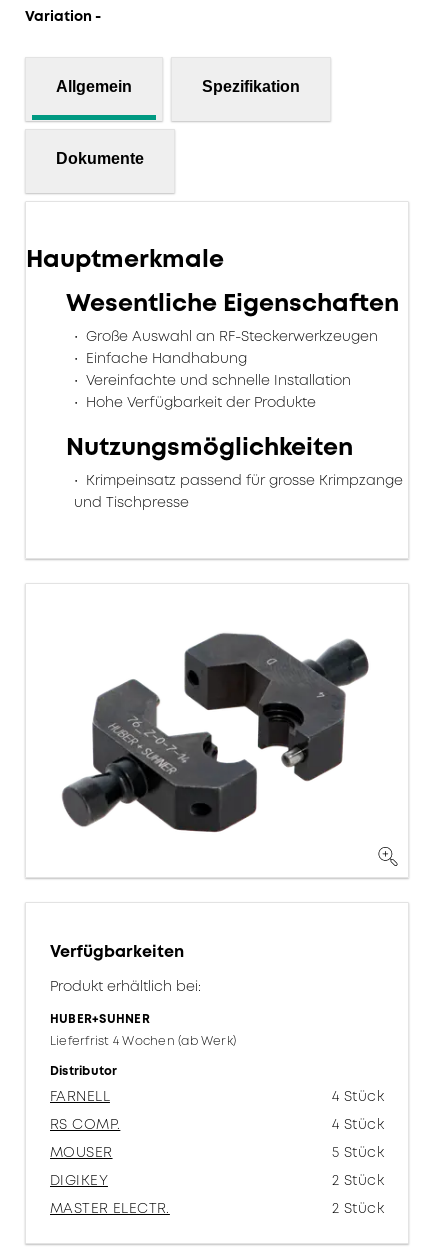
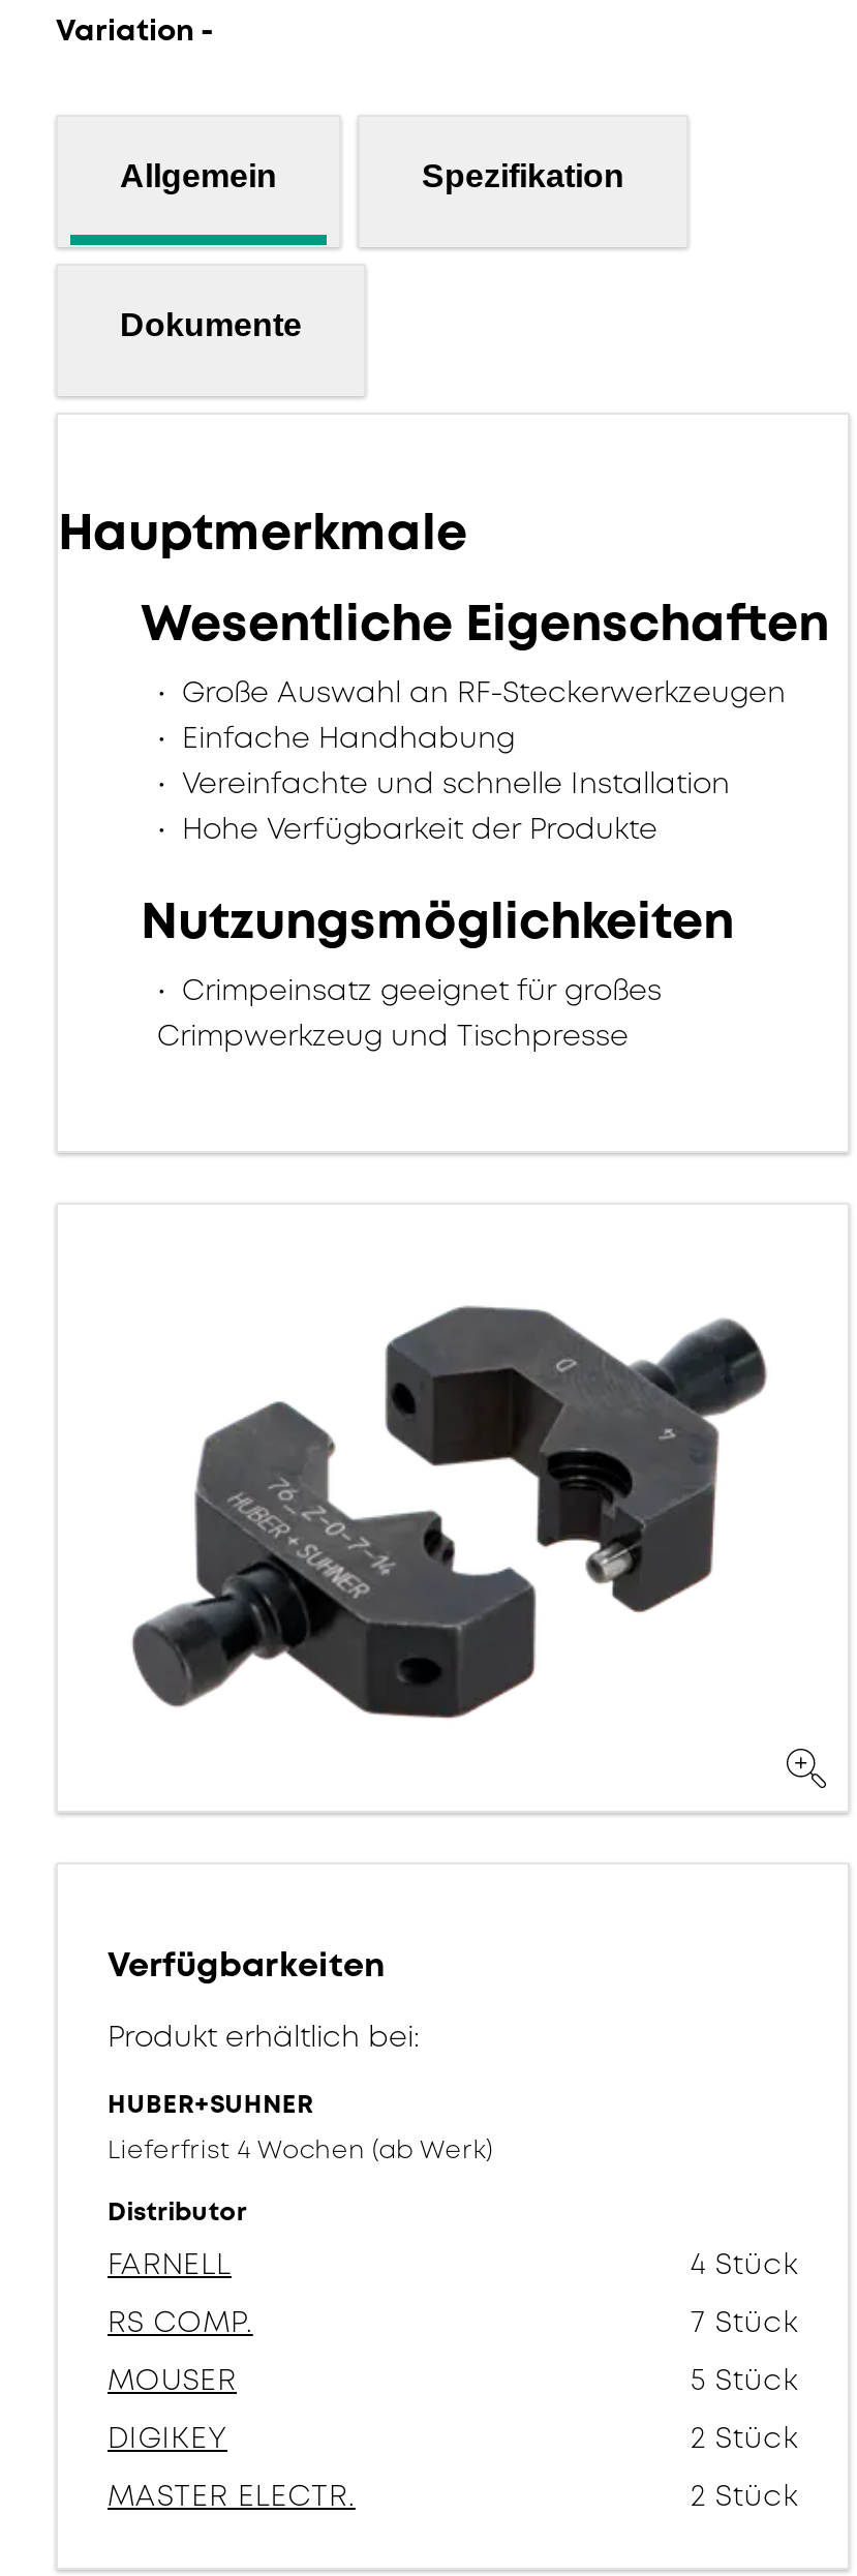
[74,471,403,512] Krimpeinsatz passend für grosse Krimpzange | und Tischpresse -> [157,970,662,1055] Crimpeinsatz geeignet für großes | Crimpwerkzeug und Tischpresse
[332,1115,384,1134] 4 Stück -> [691,2302,798,2342] 7 Stück

